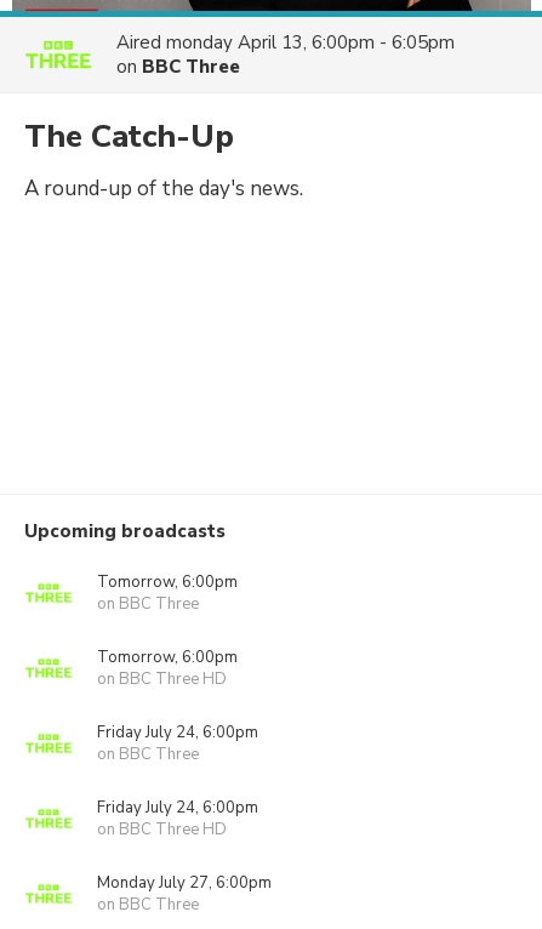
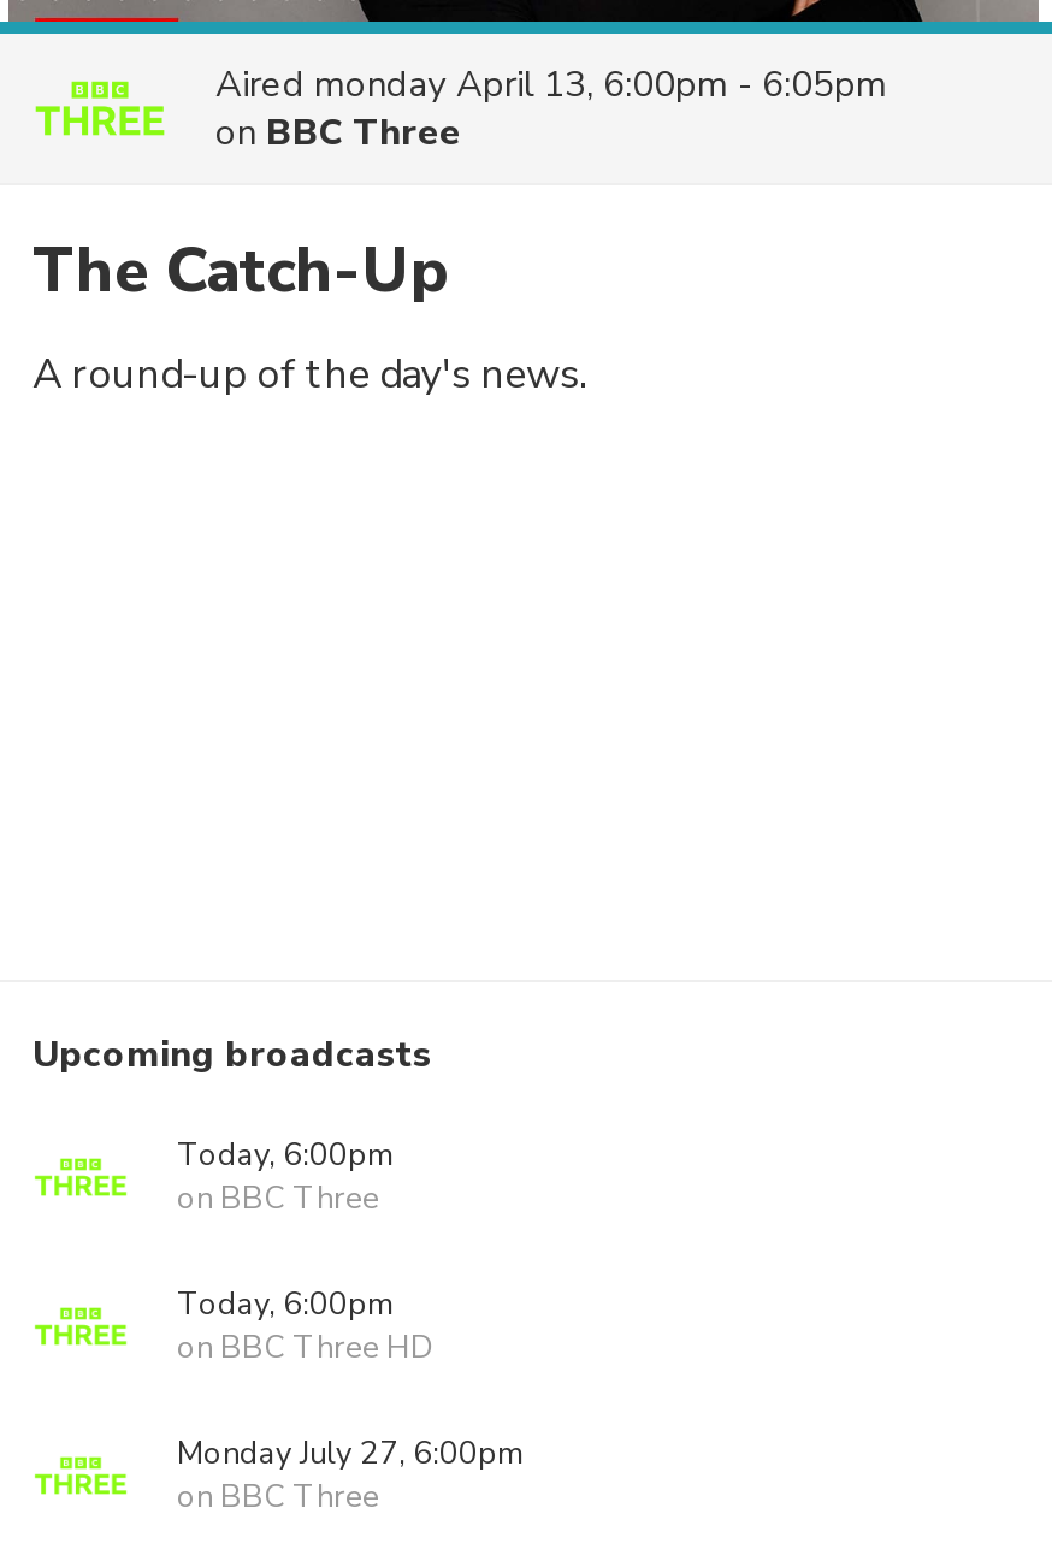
[97,571,238,593] Tomorrow, 6:00pm -> [177,1134,394,1177] Today, 6:00pm
[97,646,258,819] Tomorrow, 6:00pm | on BBC Three HD | Friday July 24, 6:00pm | on BBC Three | Friday July 24, 6:00pm -> [177,1283,394,1326] Today, 6:00pm

